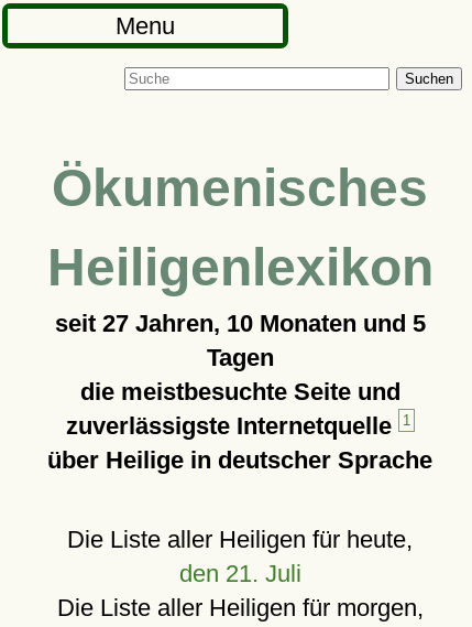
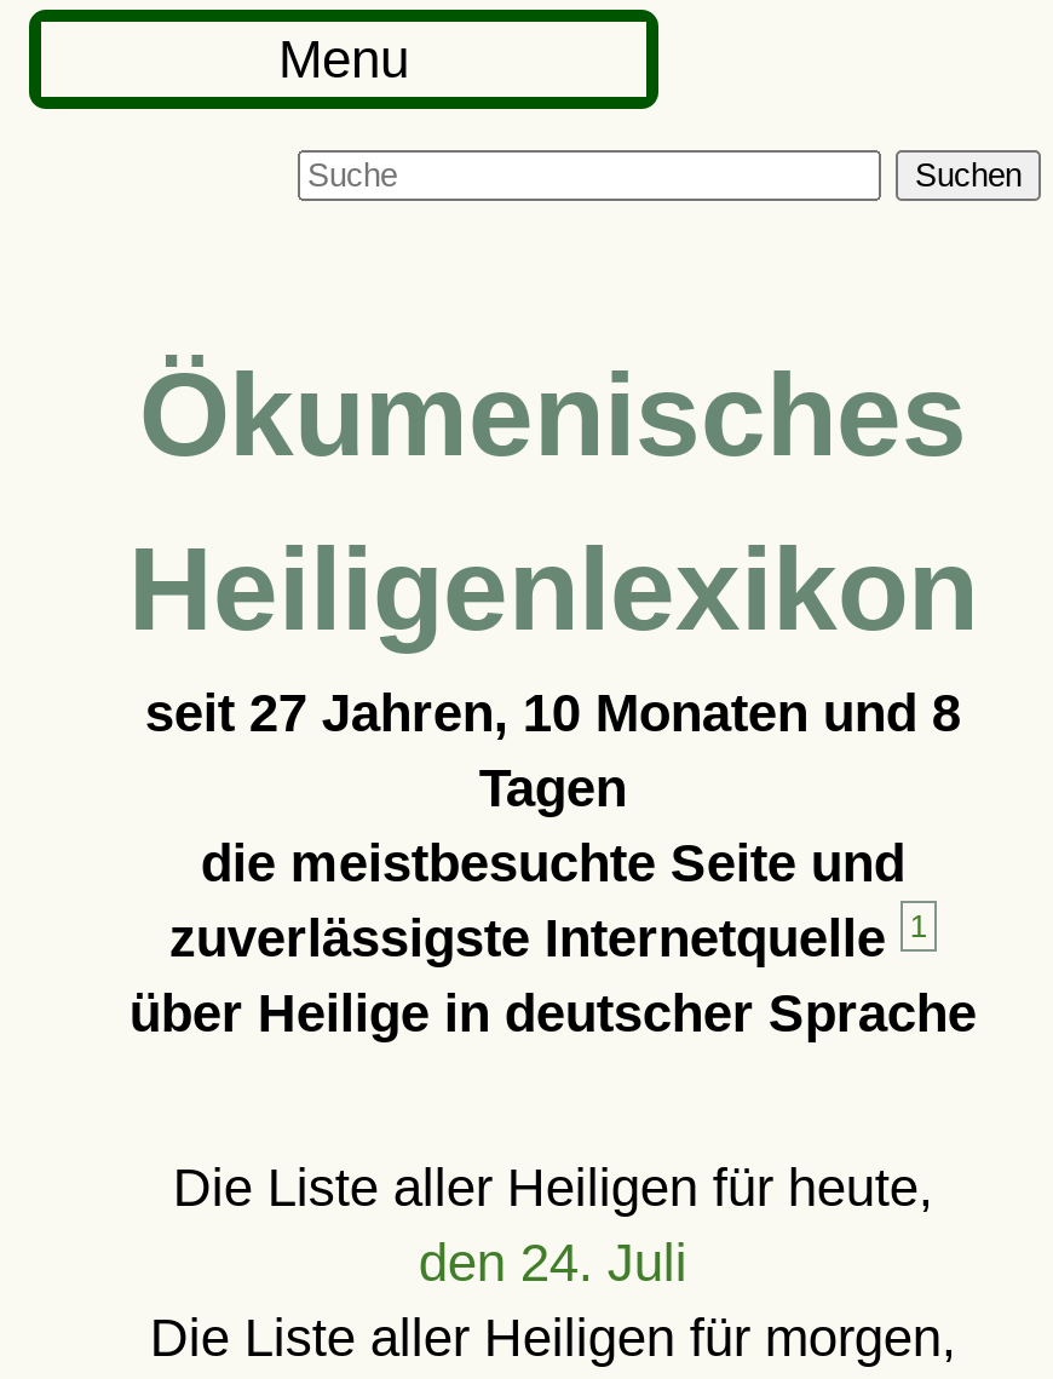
[55,310,426,337] seit 27 Jahren, 10 Monaten und 5 -> [145,683,961,743] seit 27 Jahren, 10 Monaten und 8
[179,560,301,587] den 21. Juli -> [419,1233,687,1293] den 24. Juli

